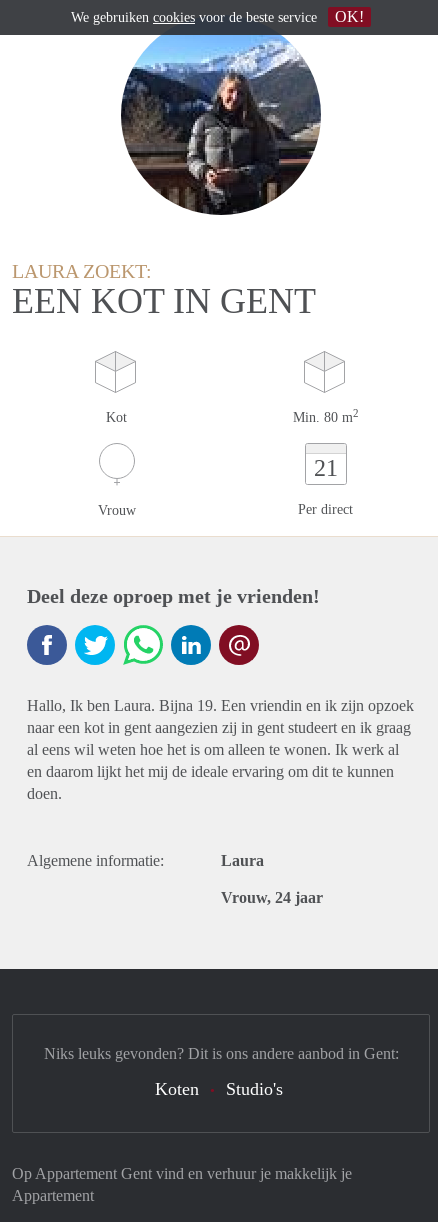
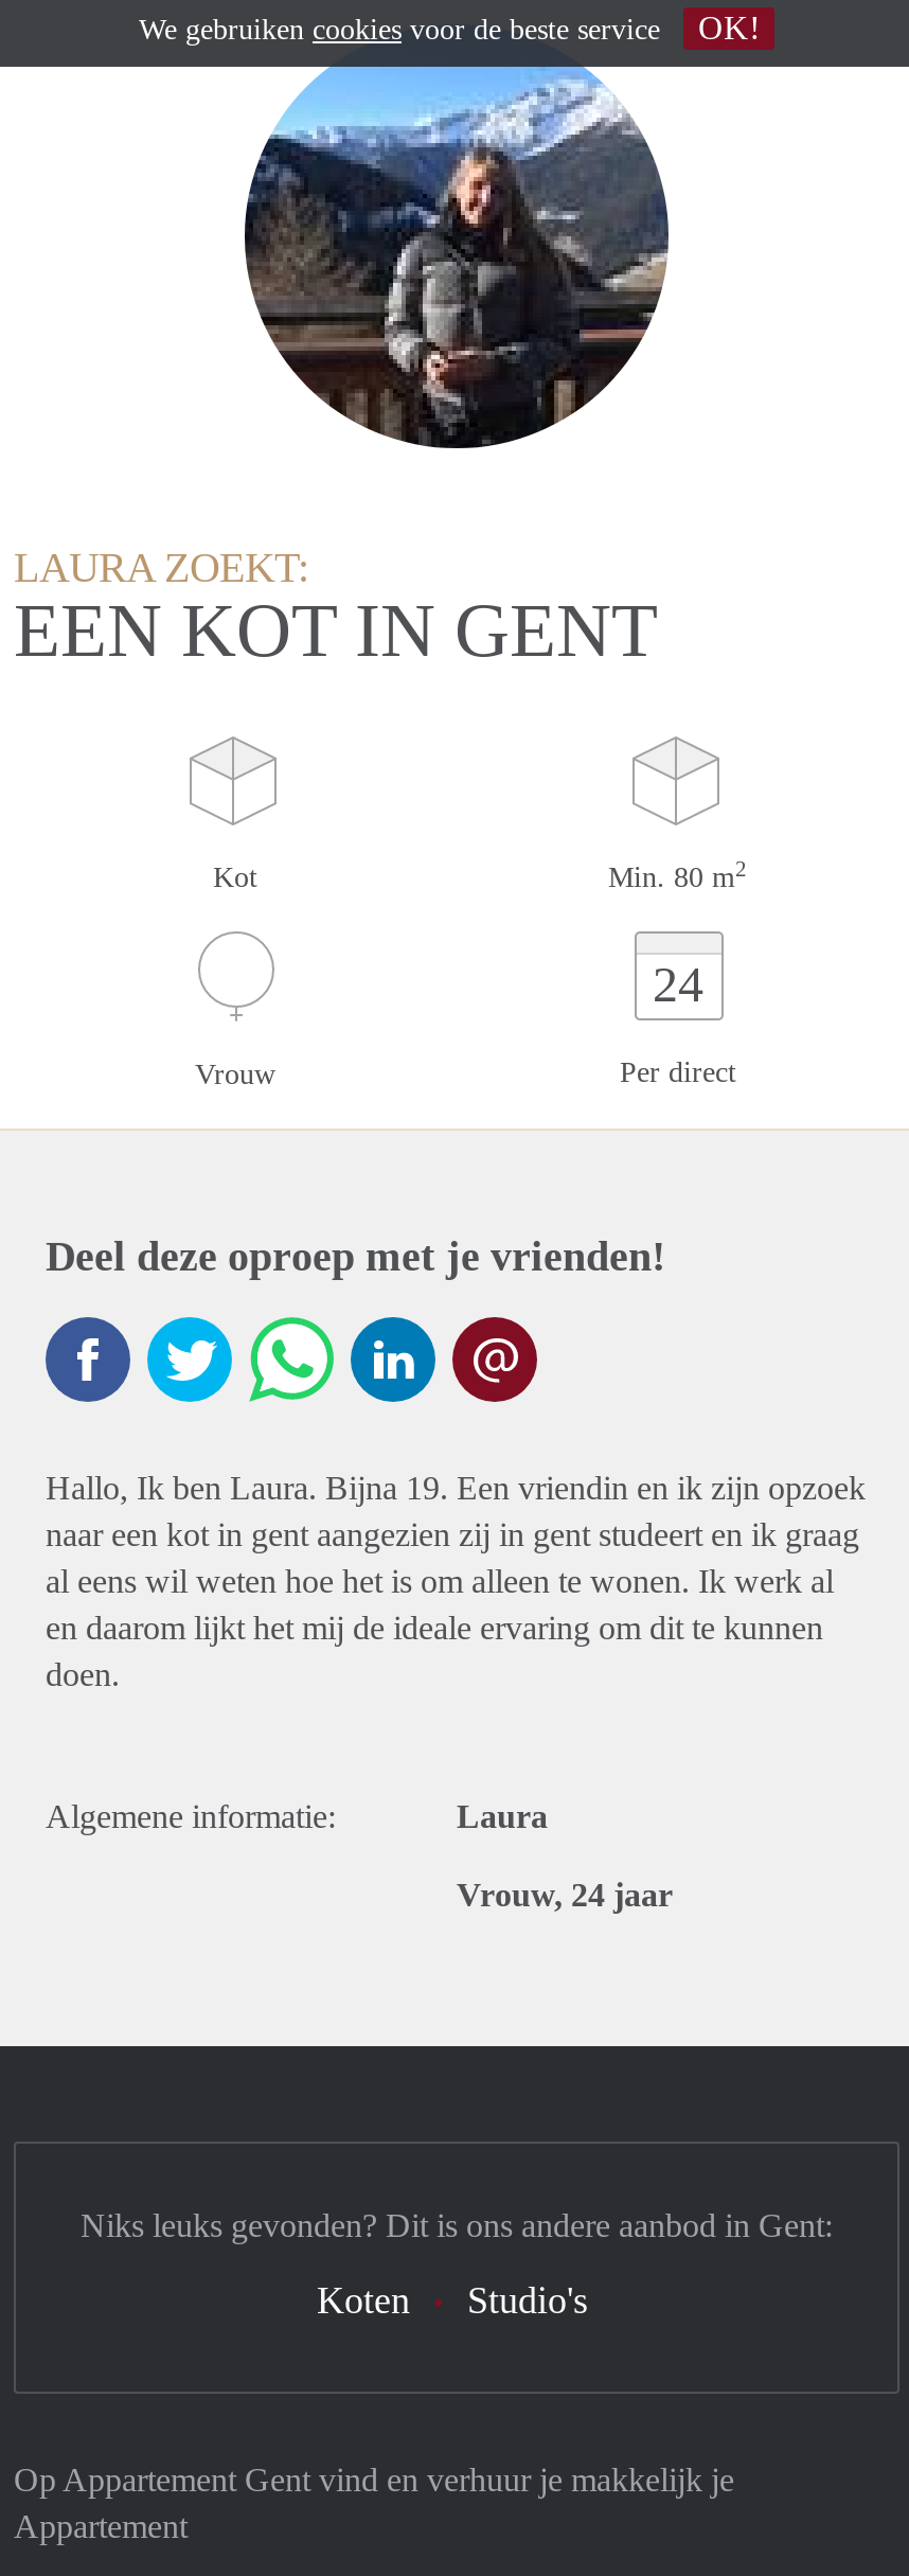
[313,455,337,481] 21 -> [653,957,703,1012] 24

